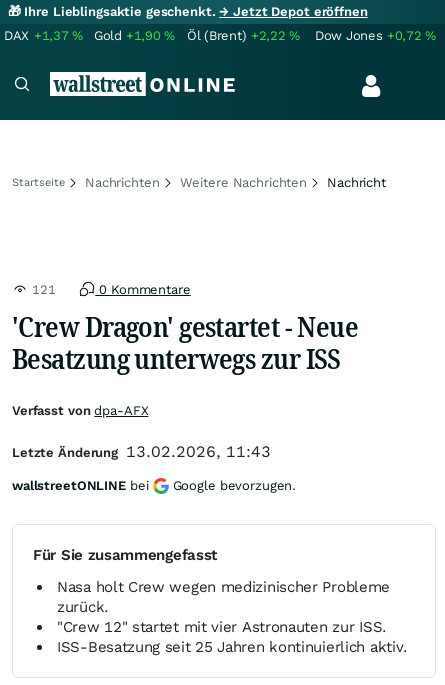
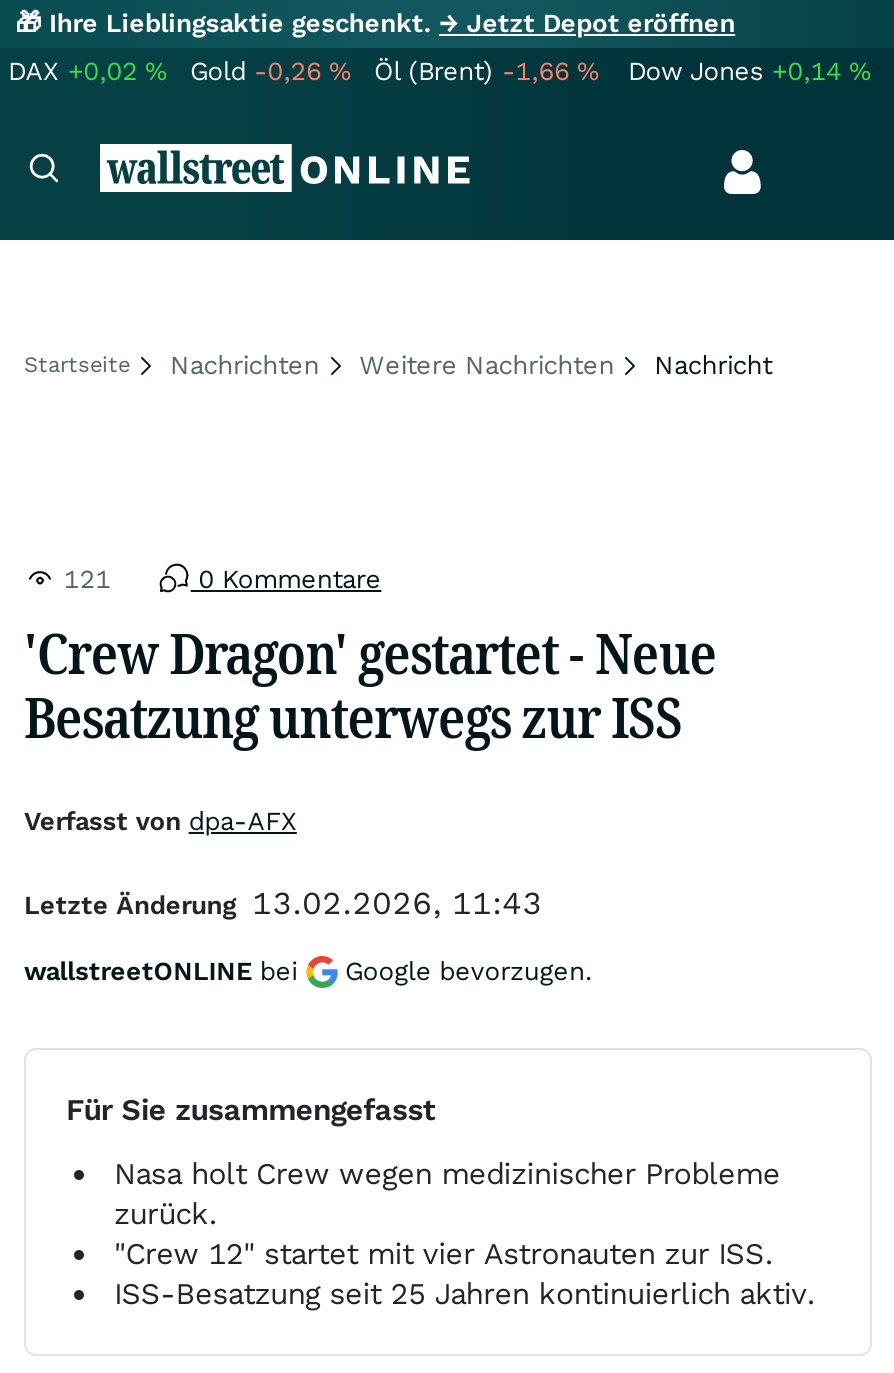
[4,28,83,43] DAX +1,37% -> [8,56,166,86] DAX +0,02%
[94,28,175,43] Gold +1,90% -> [190,56,350,86] Gold -0,26%
[187,28,300,43] Öl (Brent) +2,22% -> [374,56,598,86] Öl (Brent) -1,66%
[315,28,436,43] Dow Jones +0,72% -> [628,56,870,86] Dow Jones +0,14%

